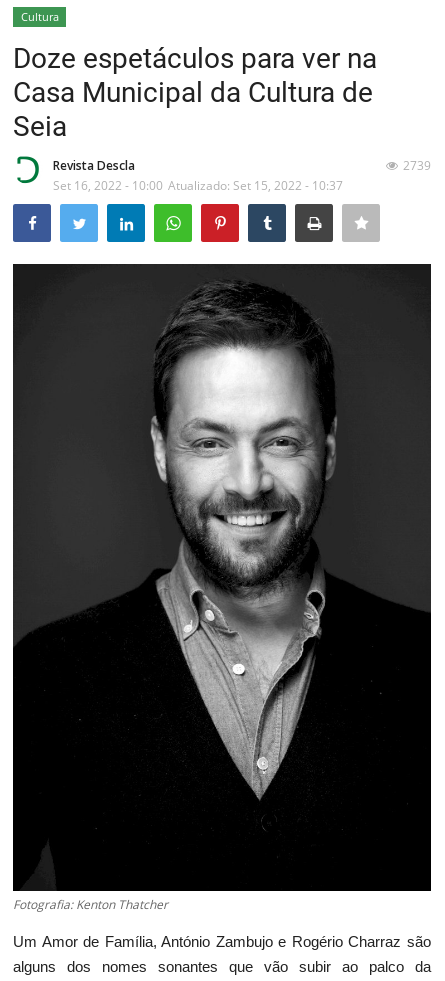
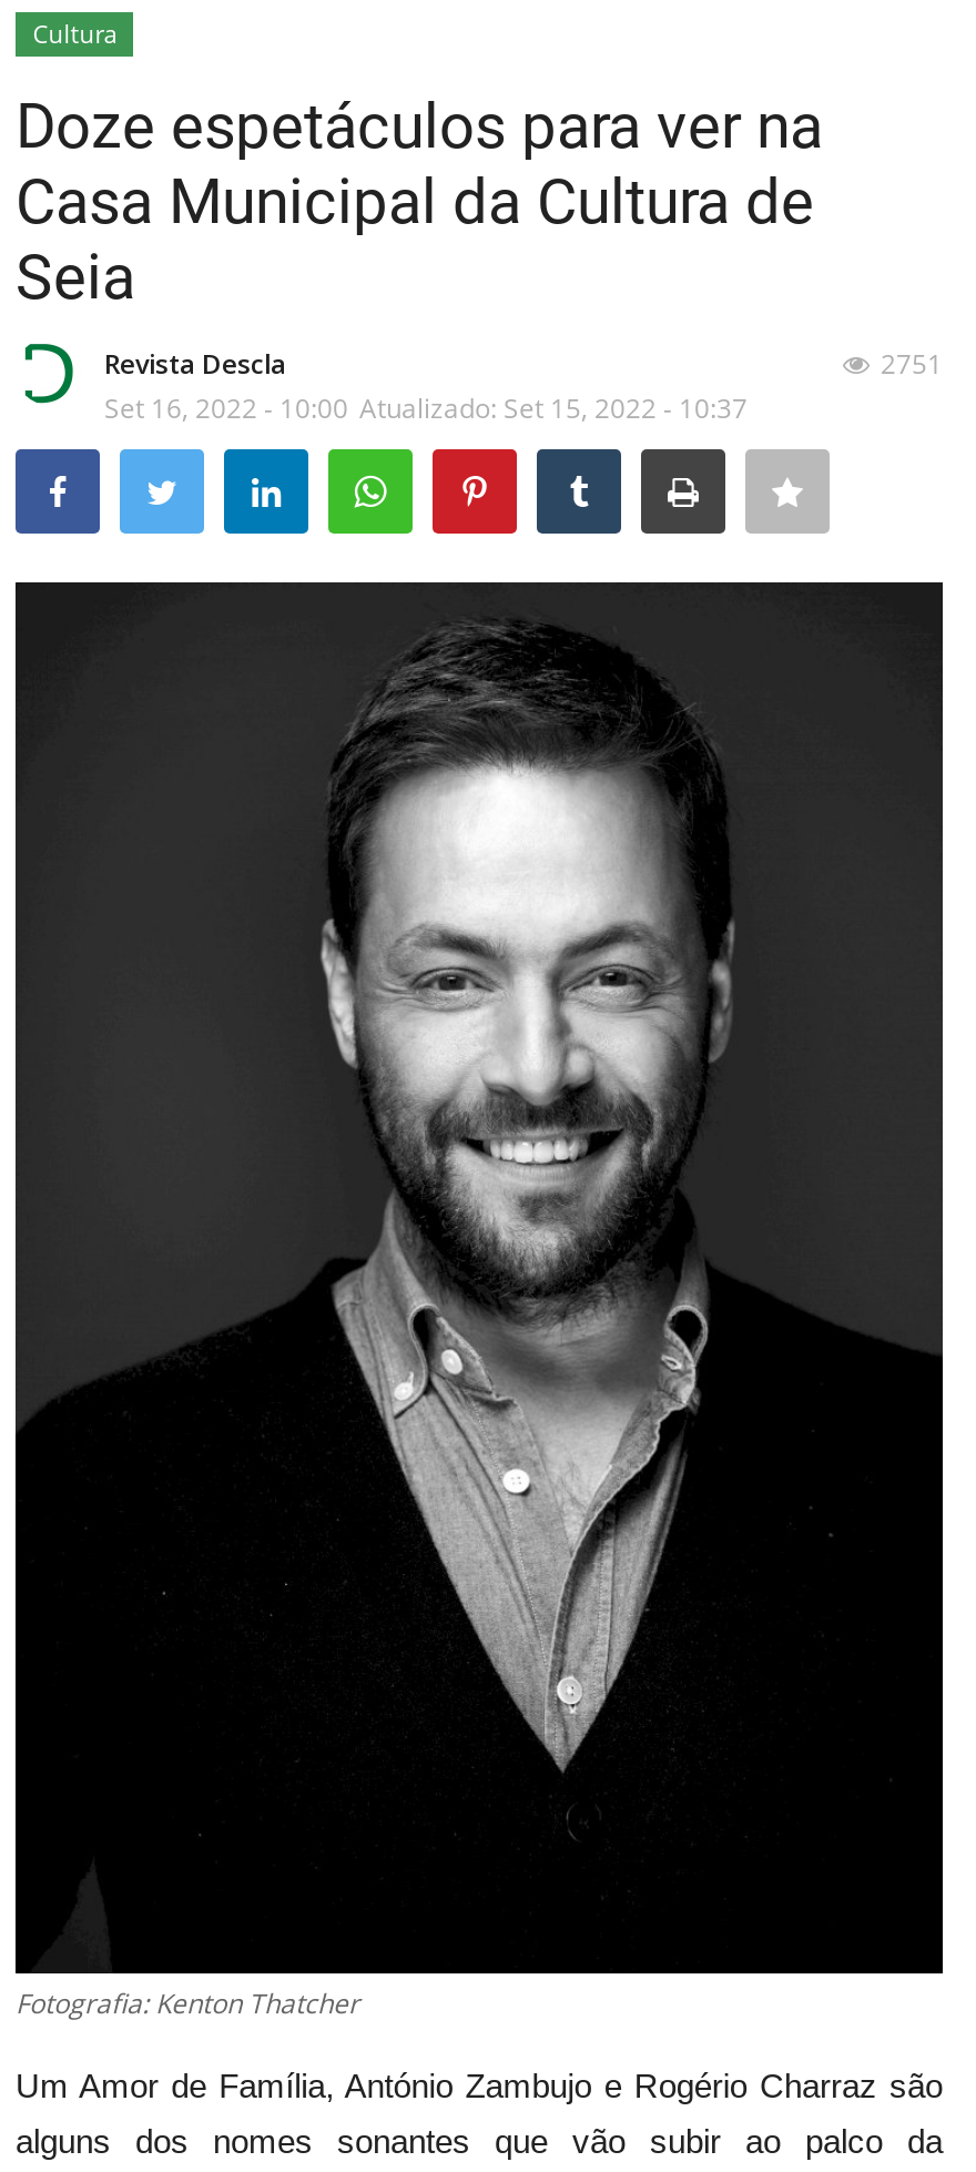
[403,157,431,174] 2739 -> [881,345,943,382] 2751

